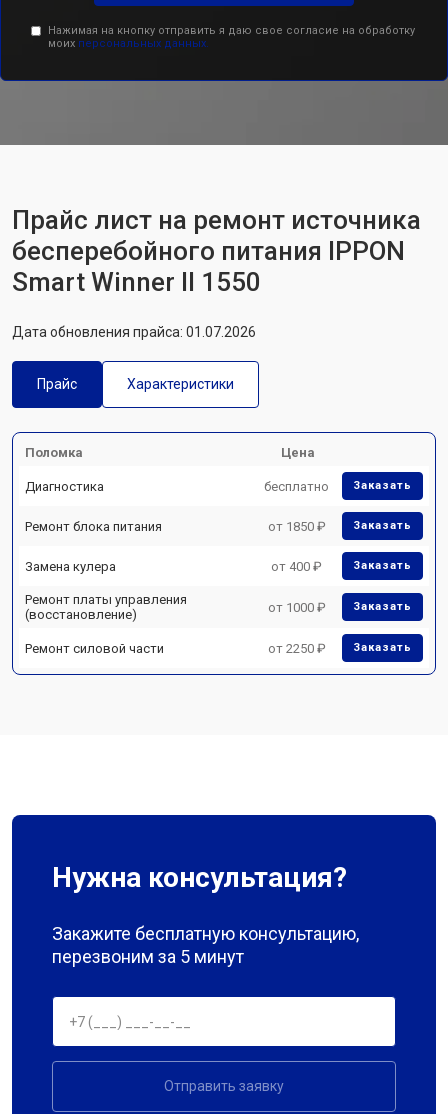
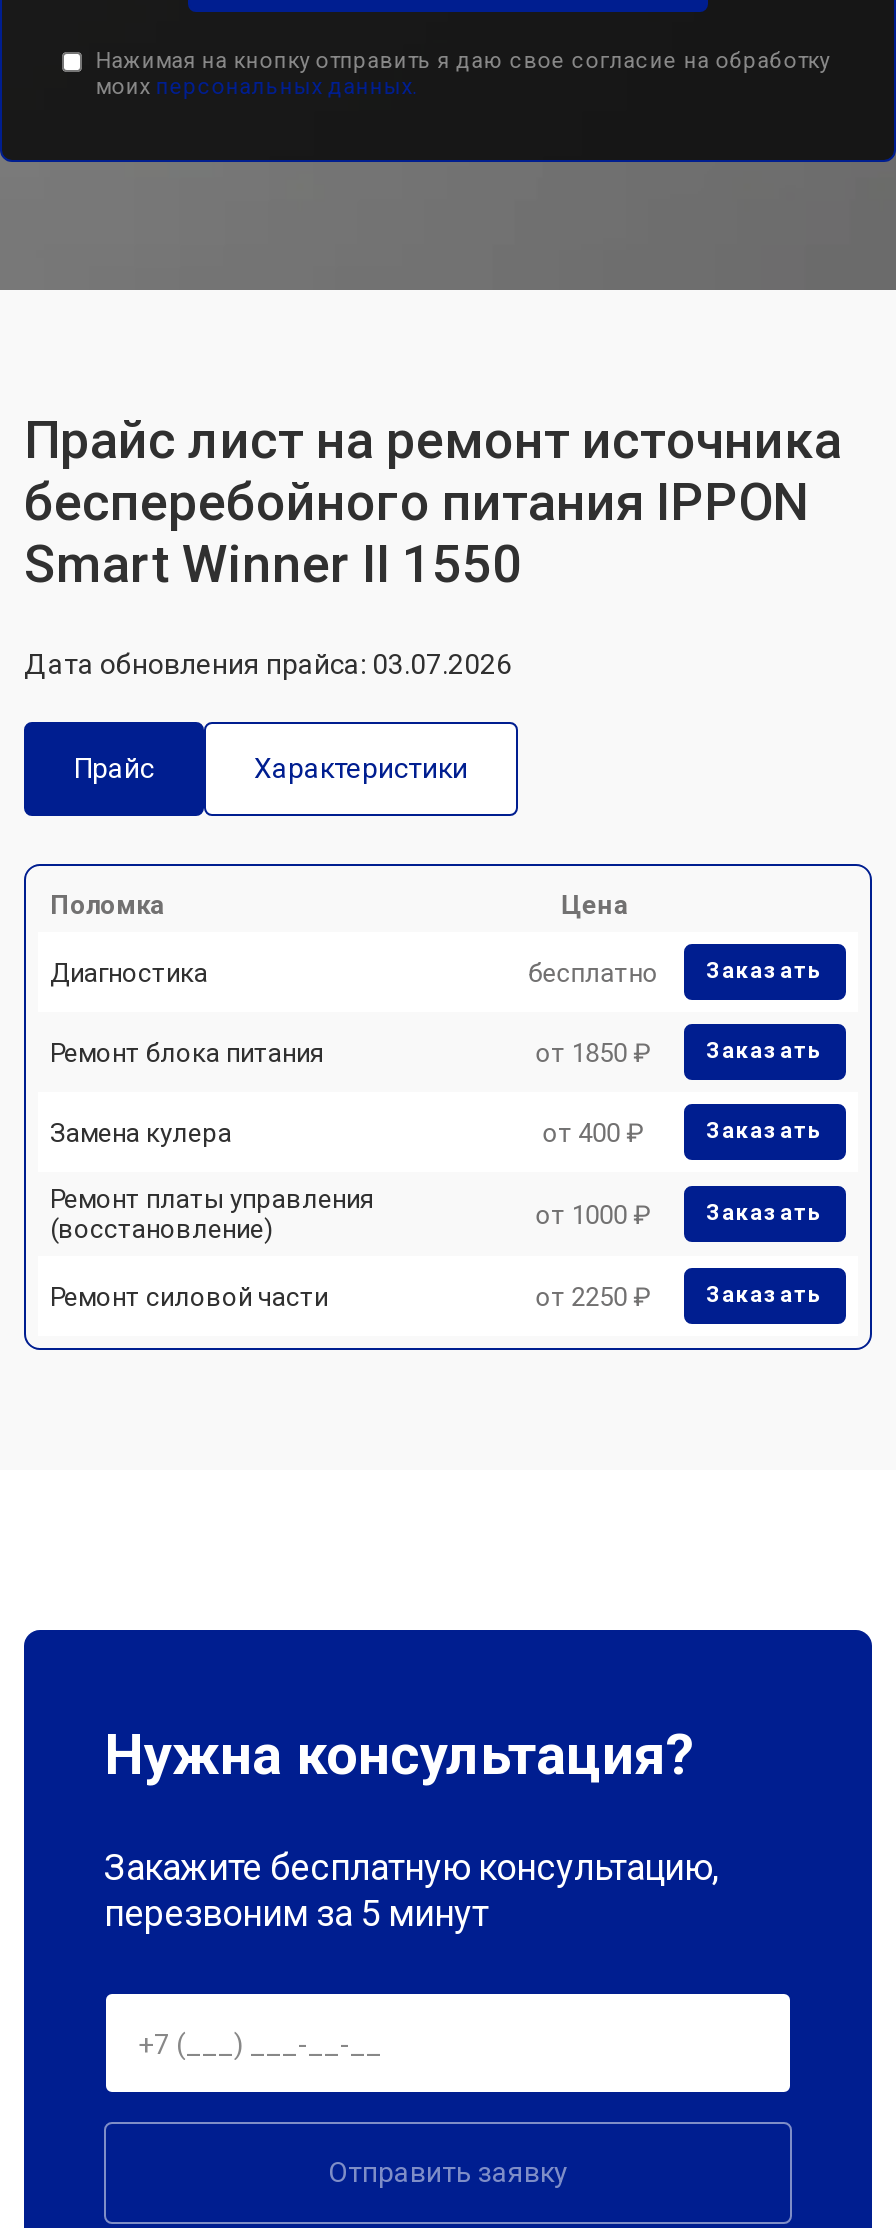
[12,324,256,340] Дата обновления прайса: 01.07.2026 -> [24,648,512,680] Дата обновления прайса: 03.07.2026

